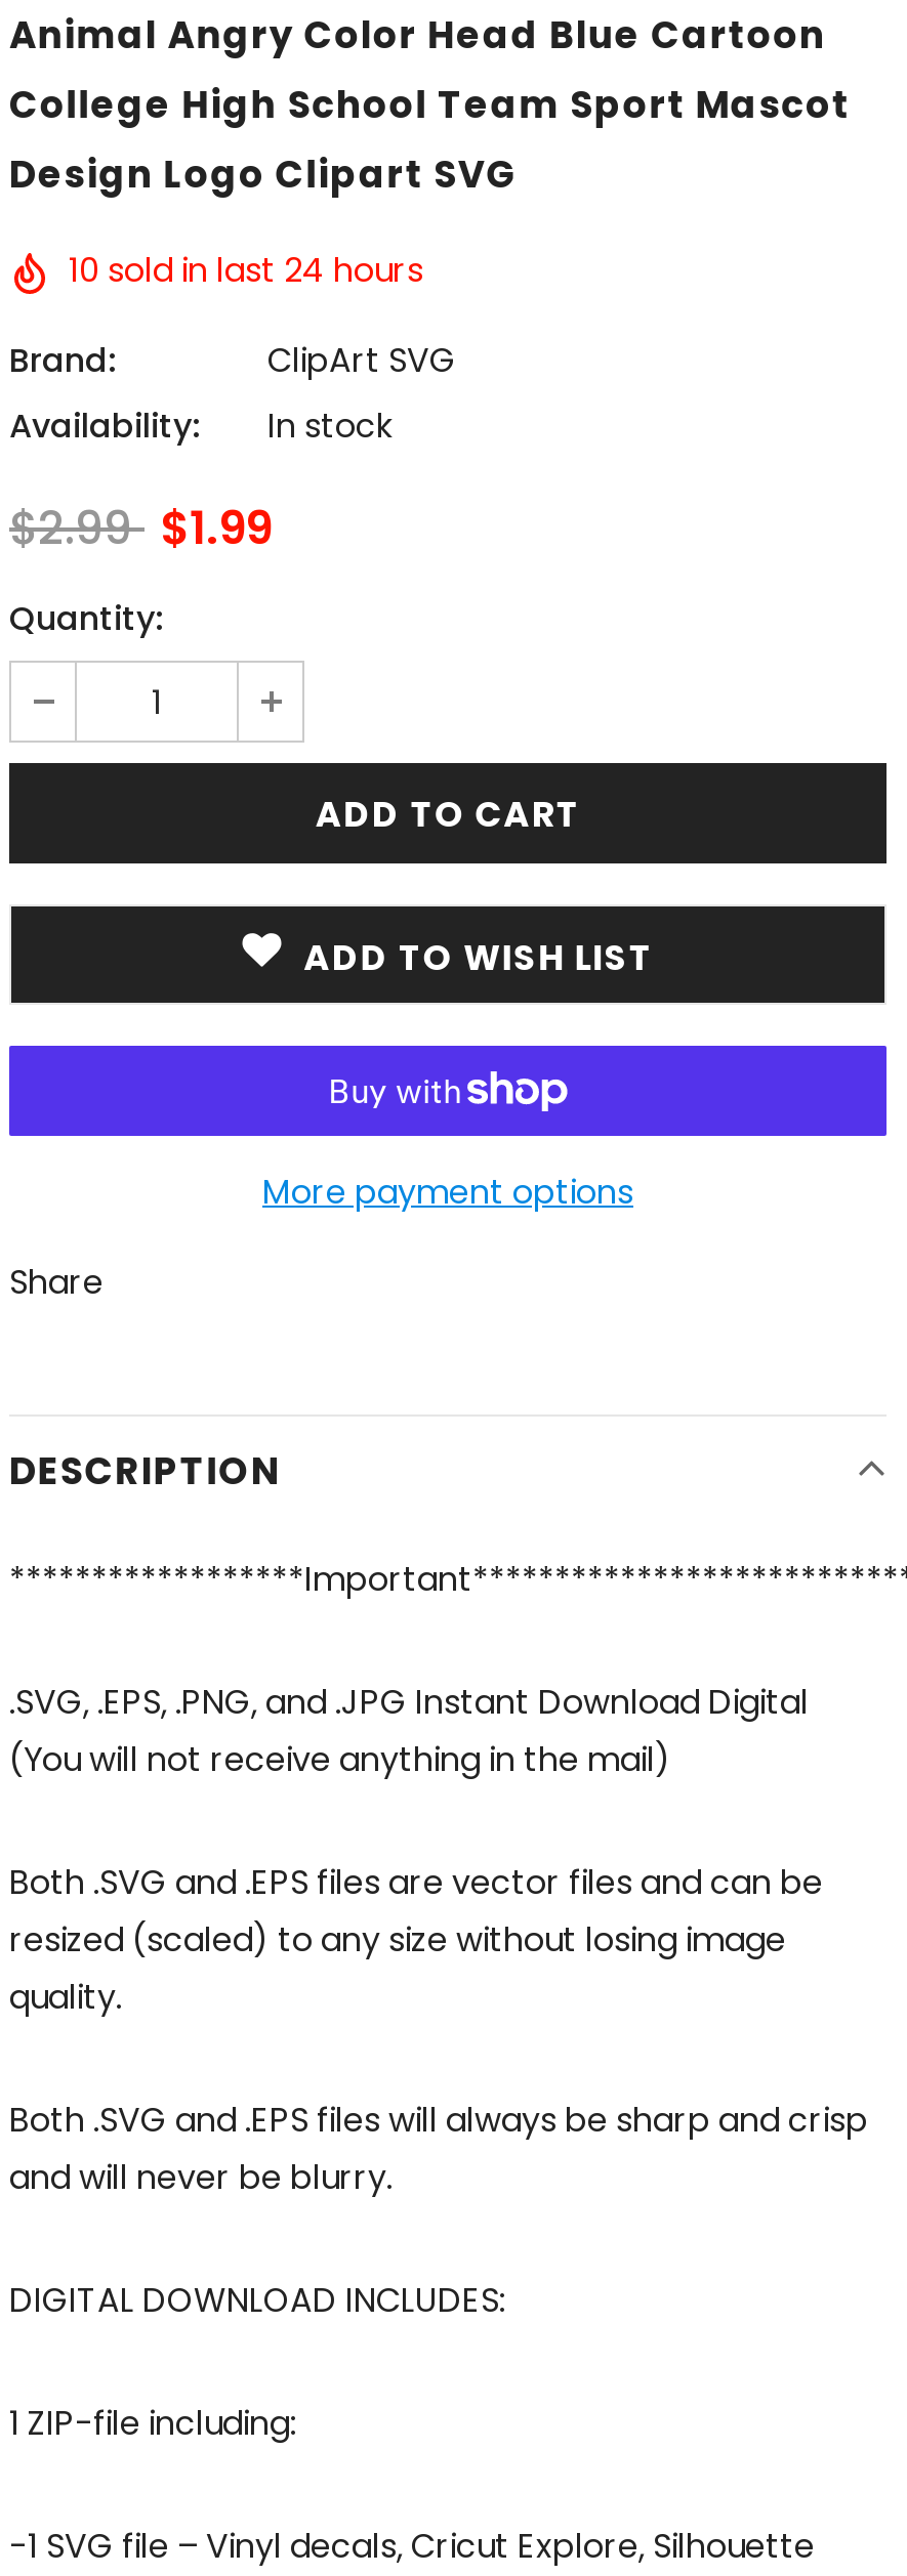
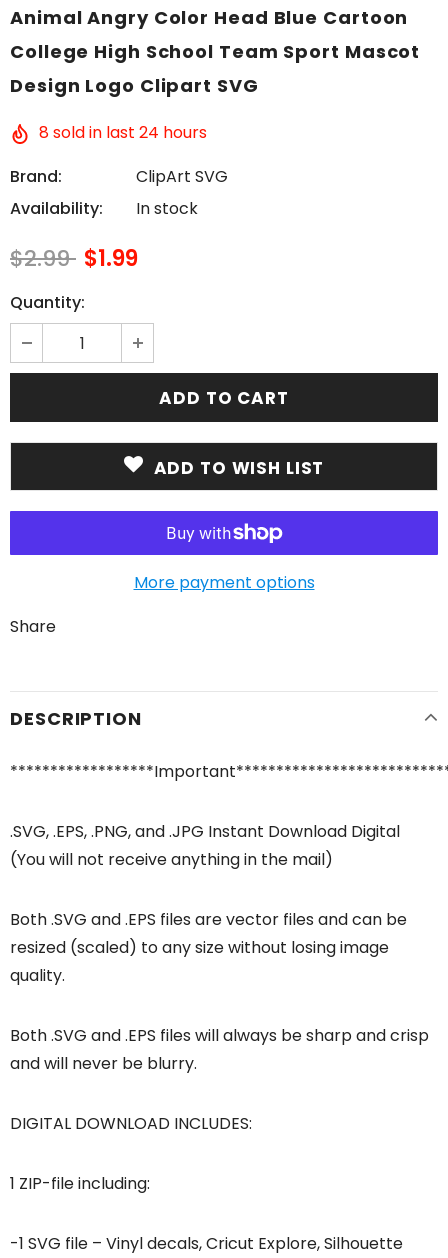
[69,247,423,294] 10 sold in last 24 hours -> [39,121,207,144] 8 sold in last 24 hours

